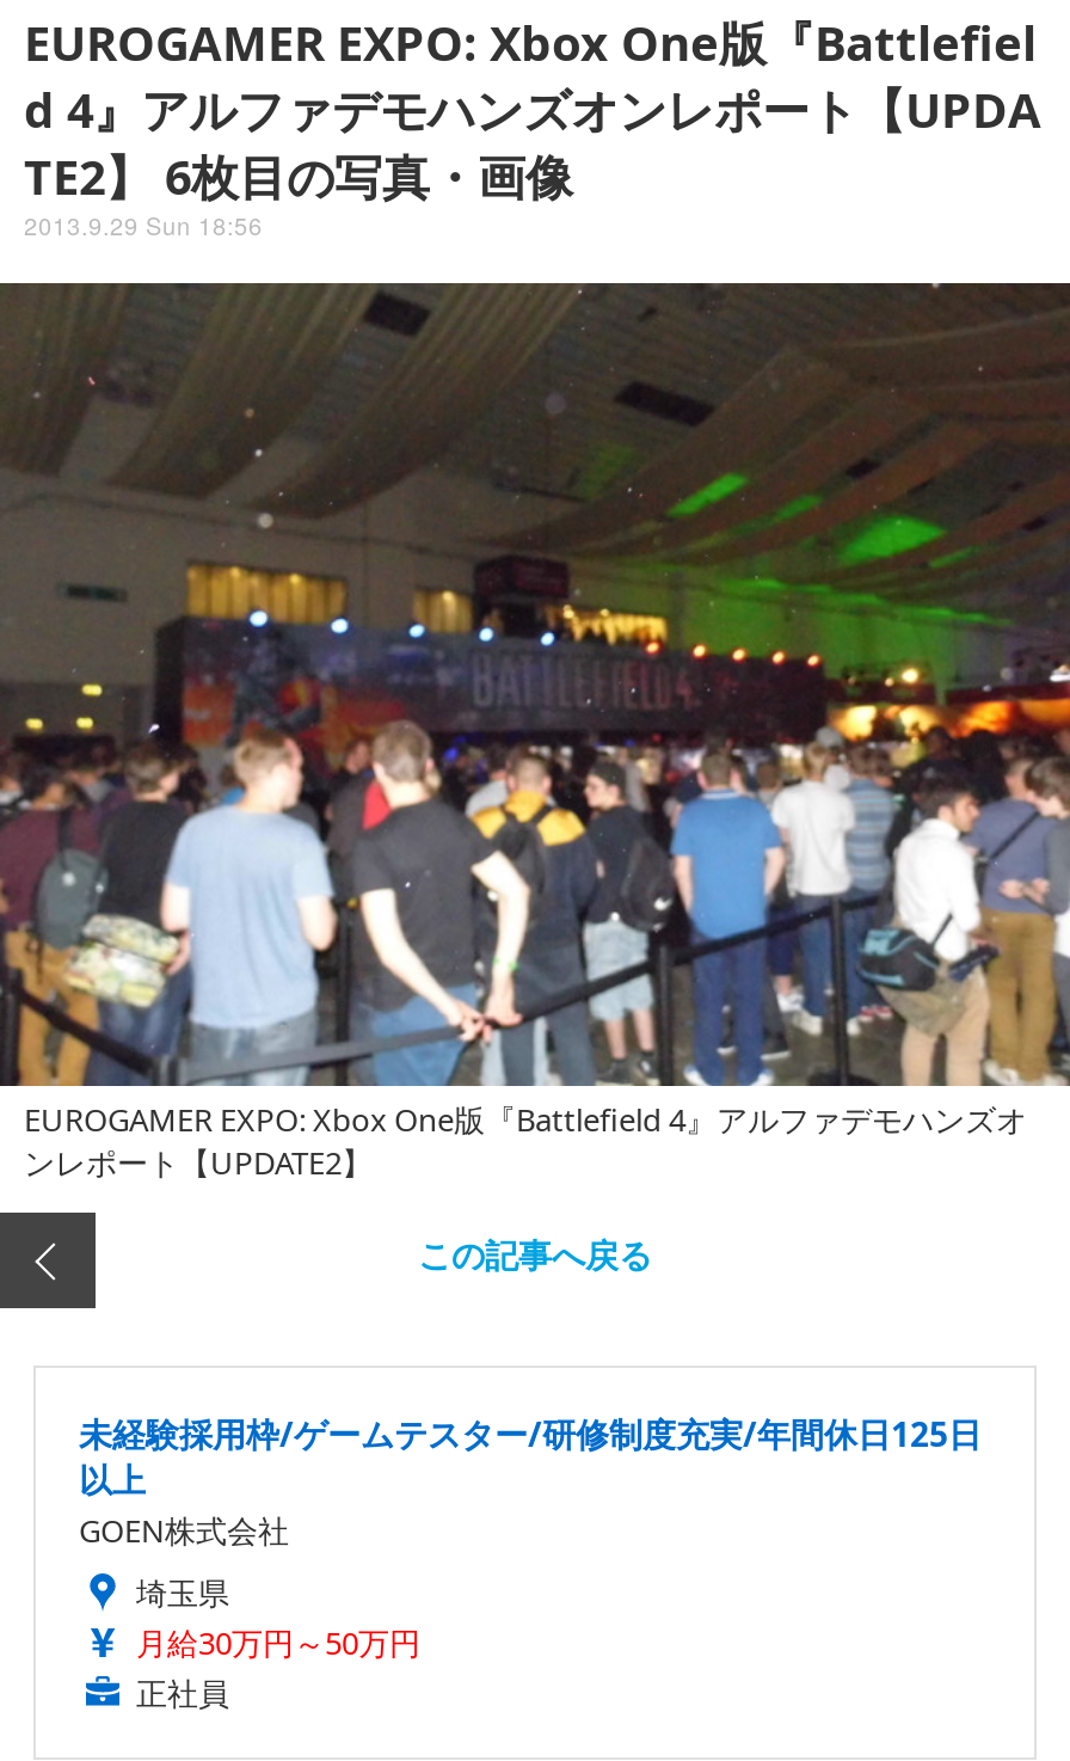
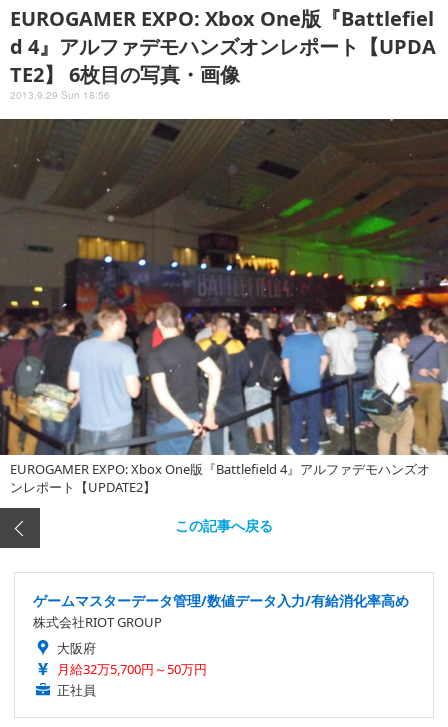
[79,1410,982,1664] 未経験採用枠/ゲームテスター/研修制度充実/年間休日125日 | 以上 | GOEN株式会社 | 埼玉県 | 月給30万円～50万円 -> [33,591,409,678] ゲームマスターデータ管理/数値データ入力/有給消化率高め | 株式会社RIOT GROUP | 大阪府 | 月給32万5,700円～50万円

